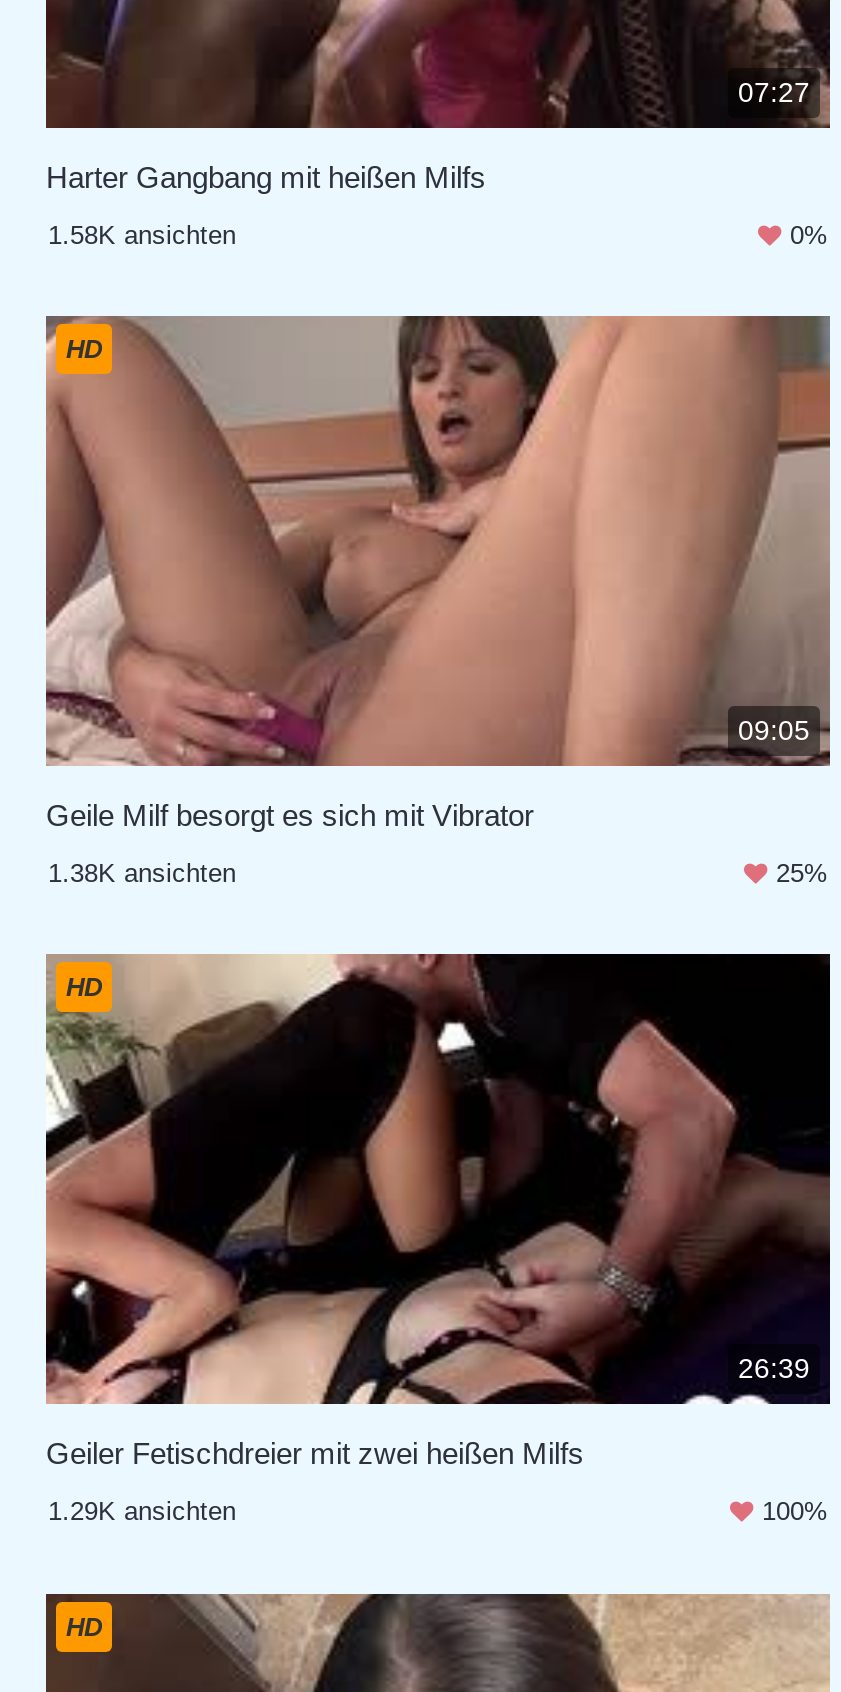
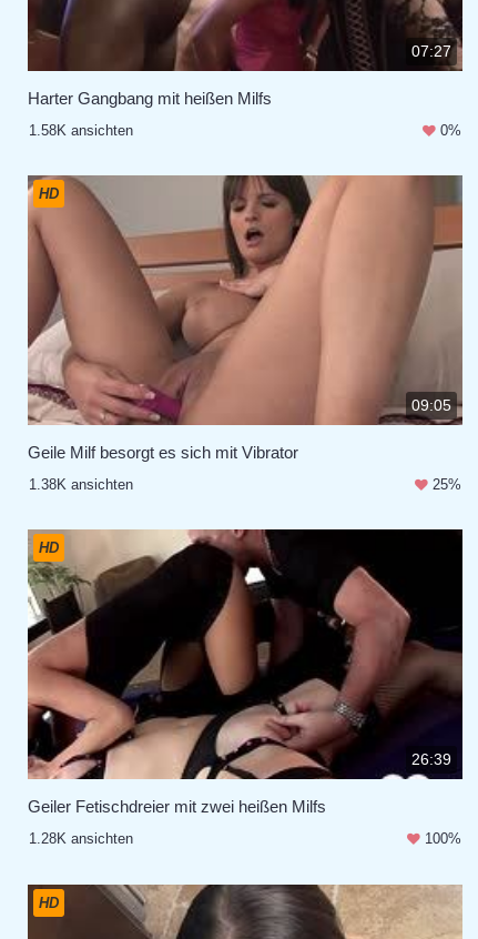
[48,1497,236,1527] 1.29K ansichten -> [29,831,133,847] 1.28K ansichten

